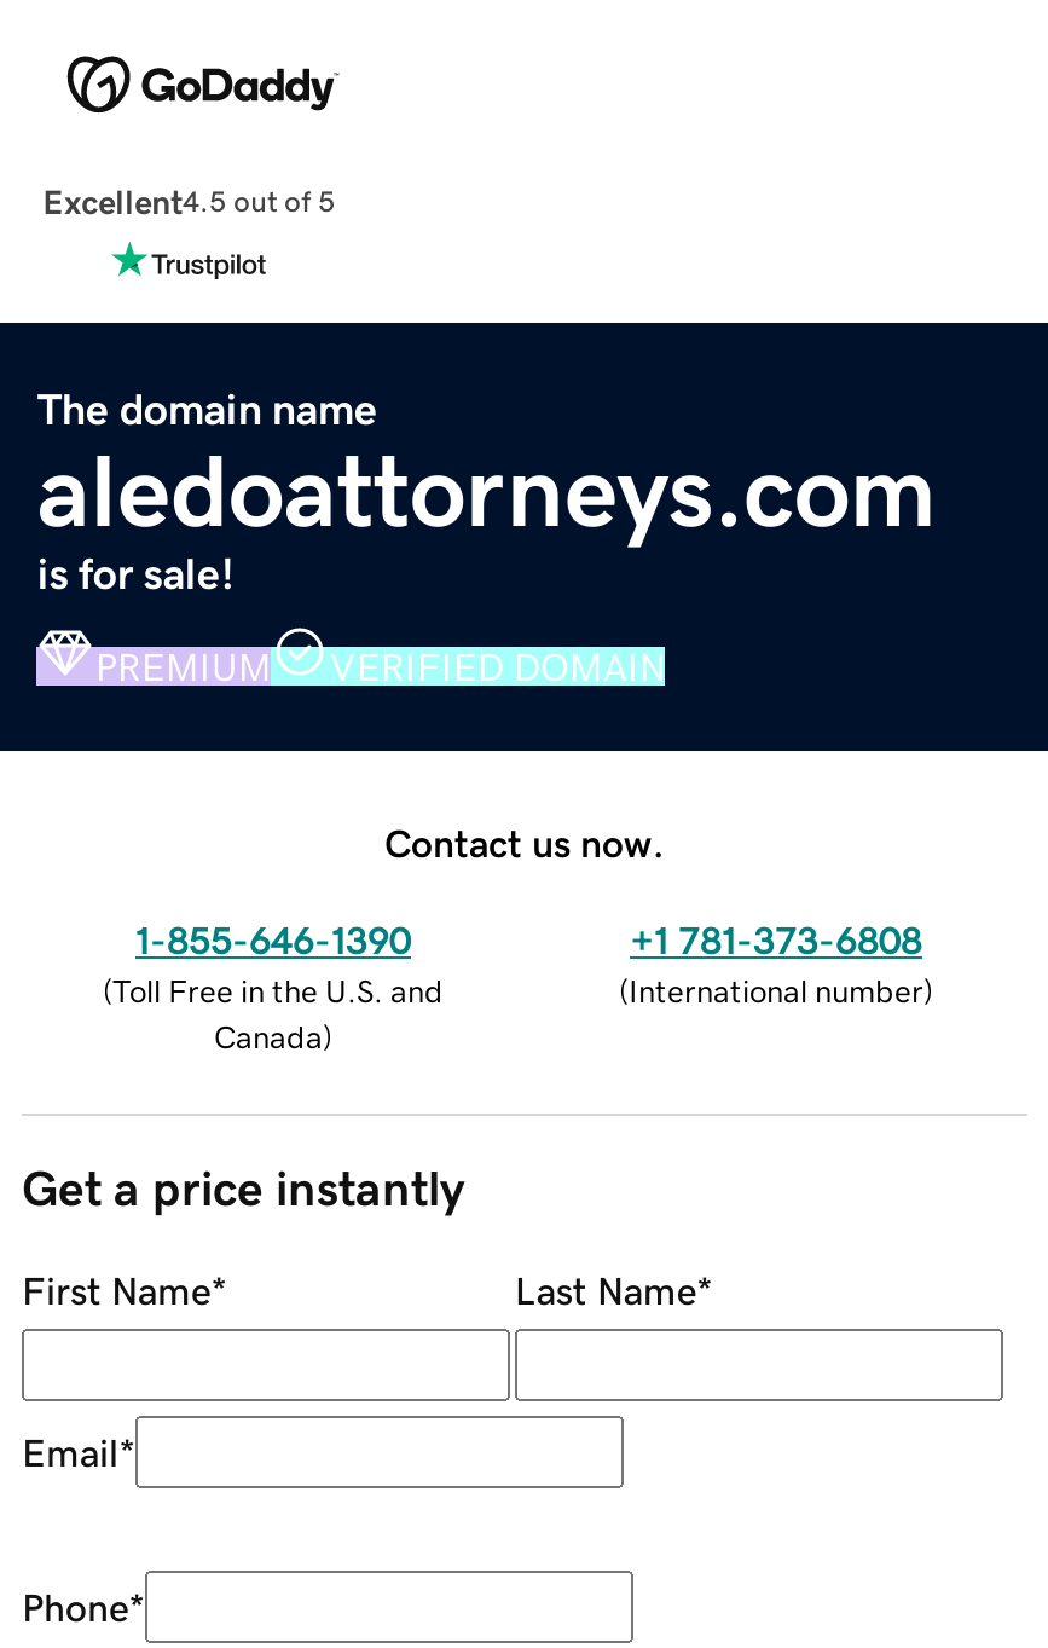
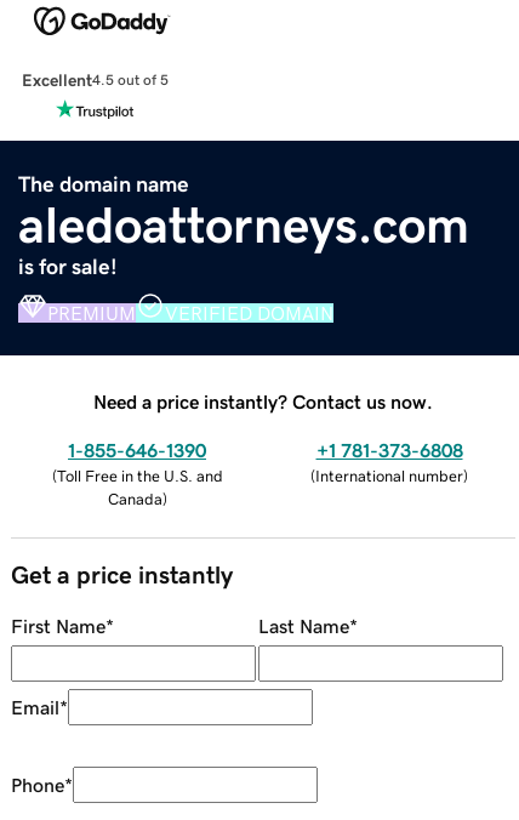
[384,822,665,861] Contact us now. -> [93,391,433,411] Need a price instantly? Contact us now.

